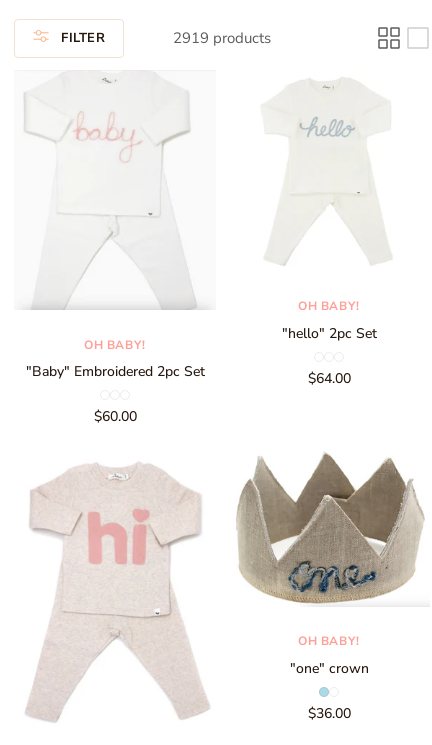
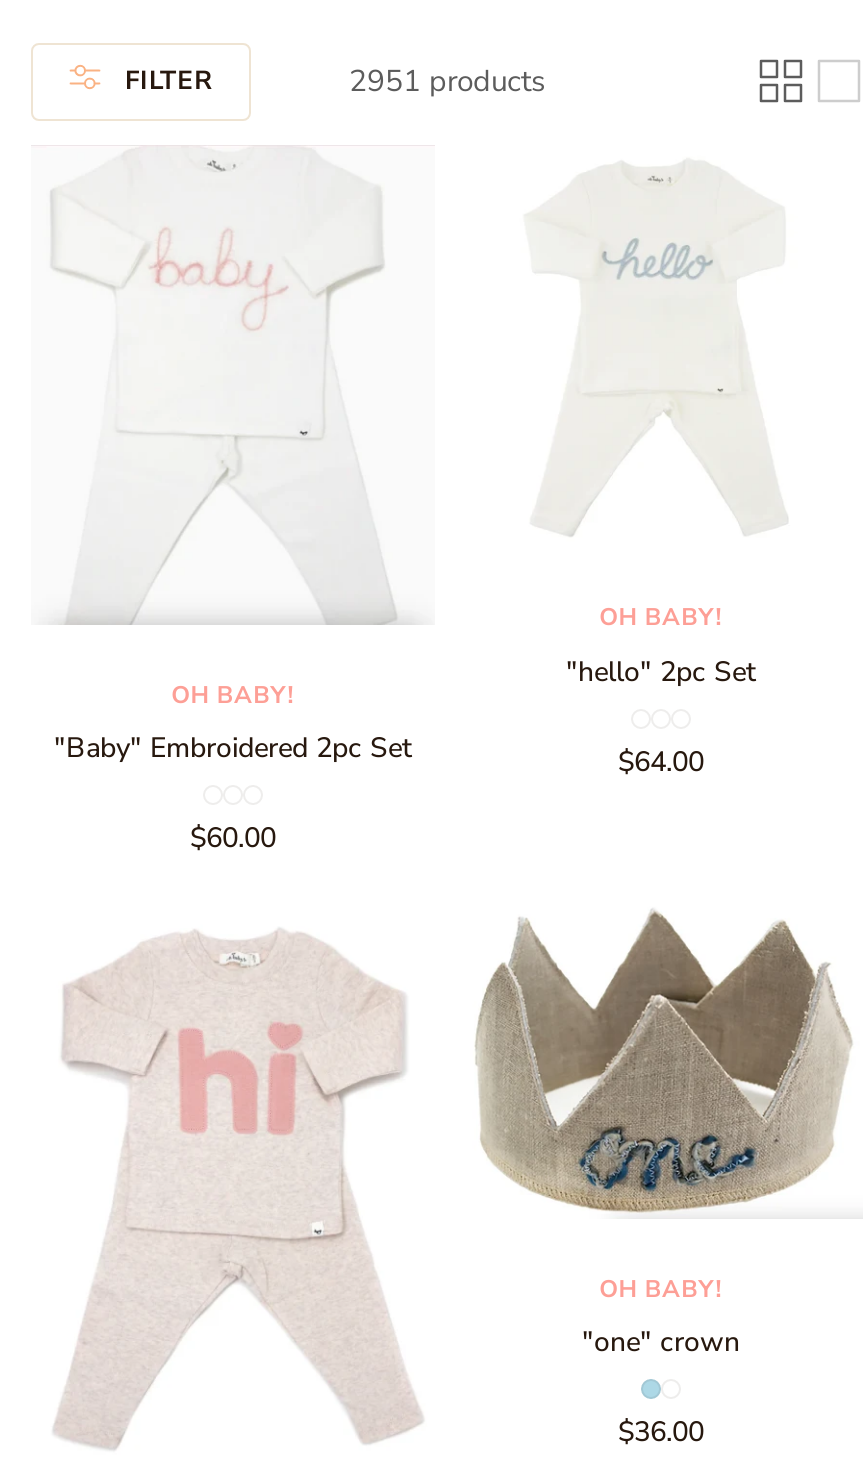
[173,28,271,48] 2919 products -> [349,61,545,101] 2951 products

